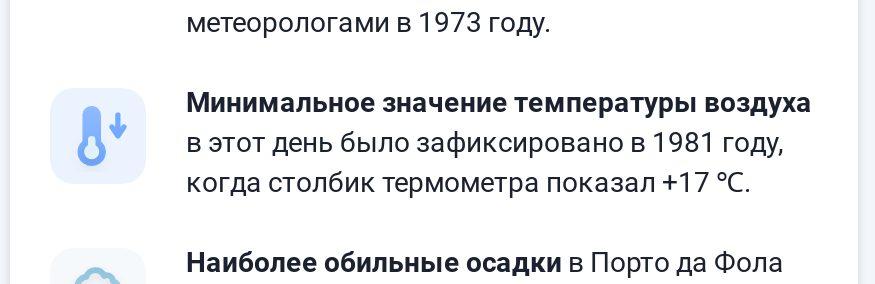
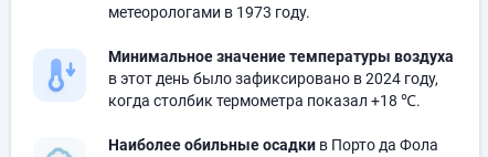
[186,126,784,158] в этот день было зафиксировано в 1981 году, -> [108,70,438,87] в этот день было зафиксировано в 2024 году,
[186,166,752,198] когда столбик термометра показал +17 ℃. -> [108,92,421,109] когда столбик термометра показал +18 ℃.

